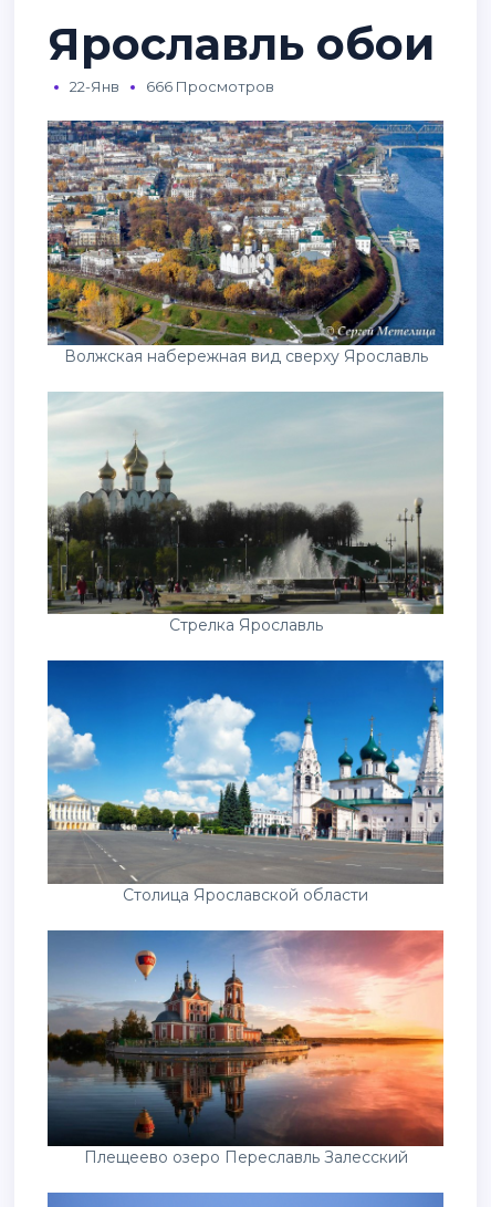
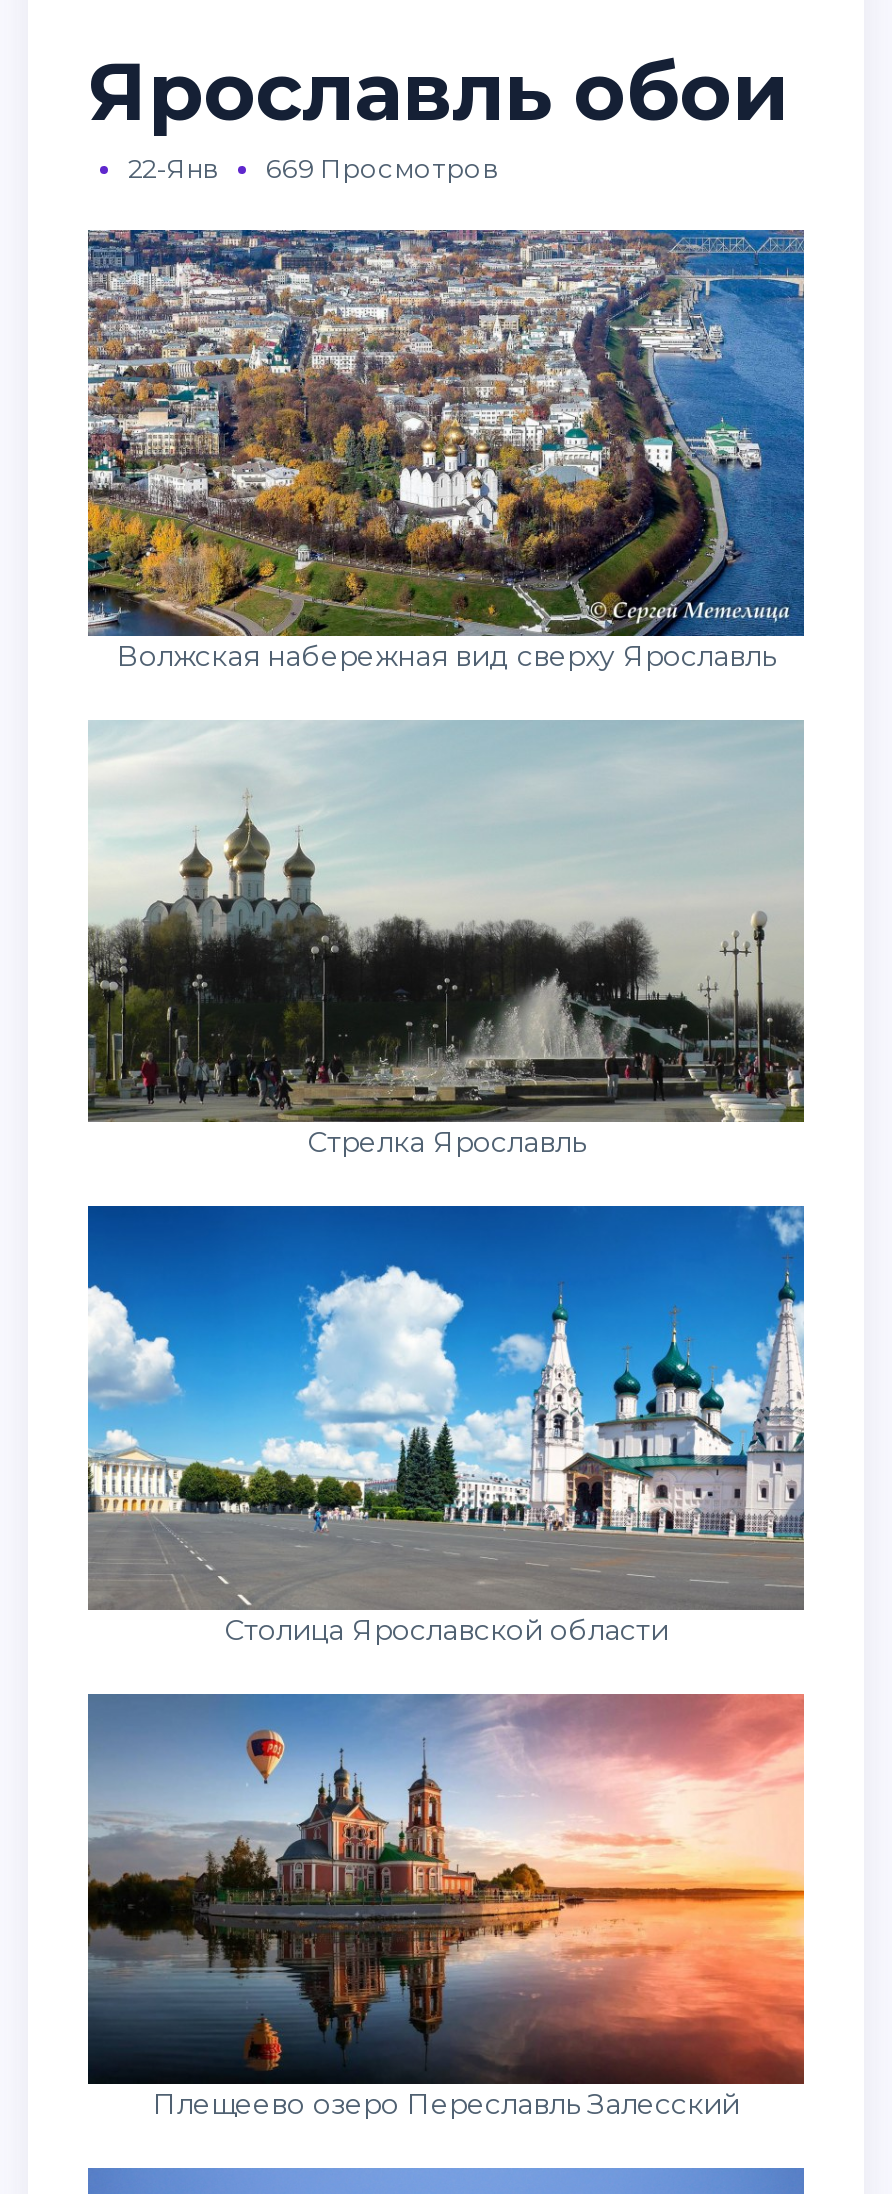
[70,77,274,95] 22-Янв 666 Просмотров -> [128,152,498,184] 22-Янв 669 Просмотров

